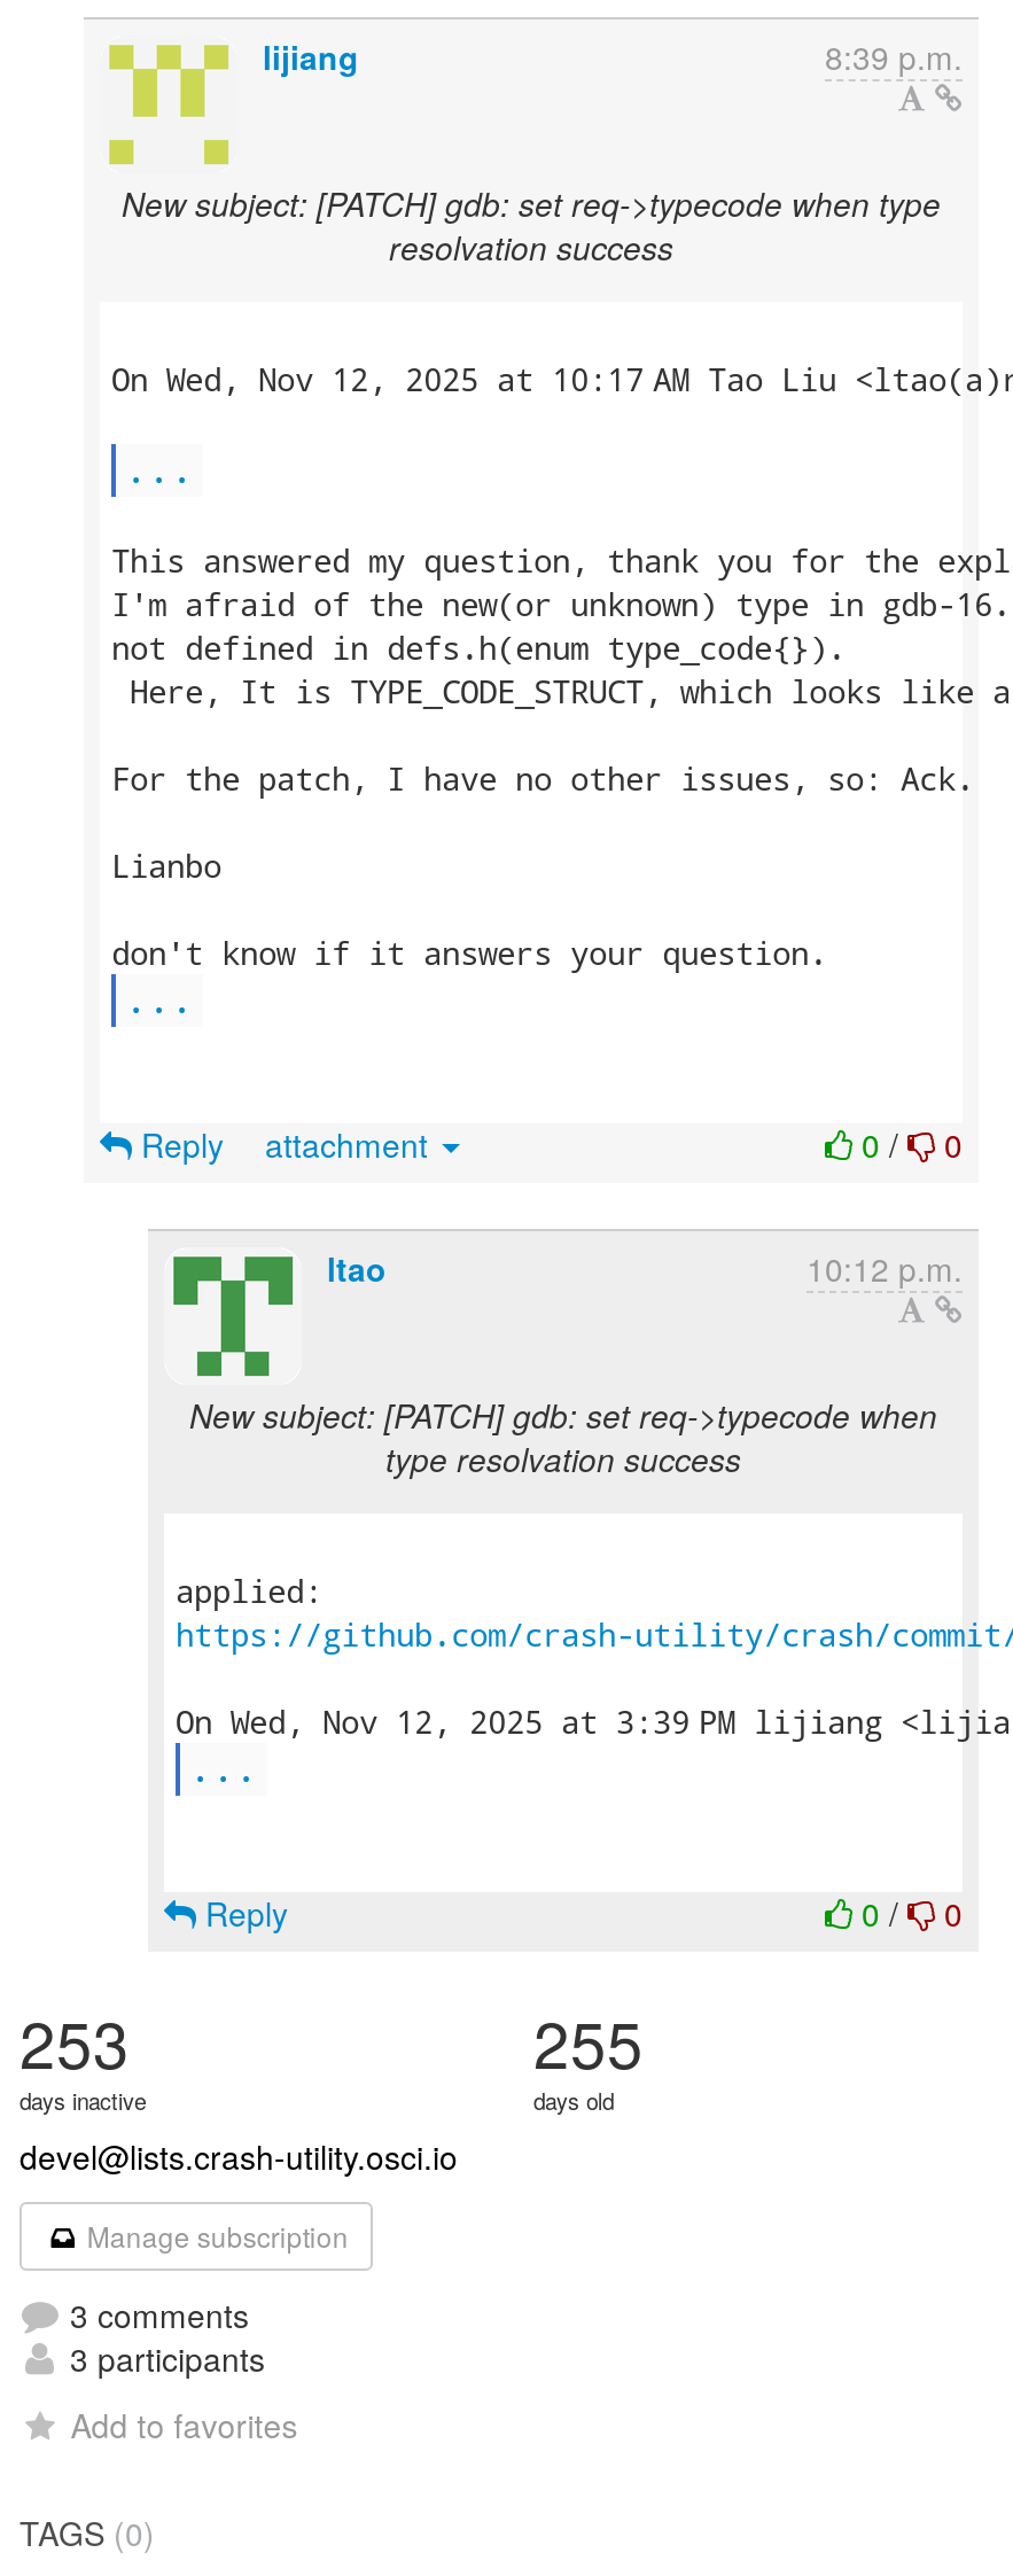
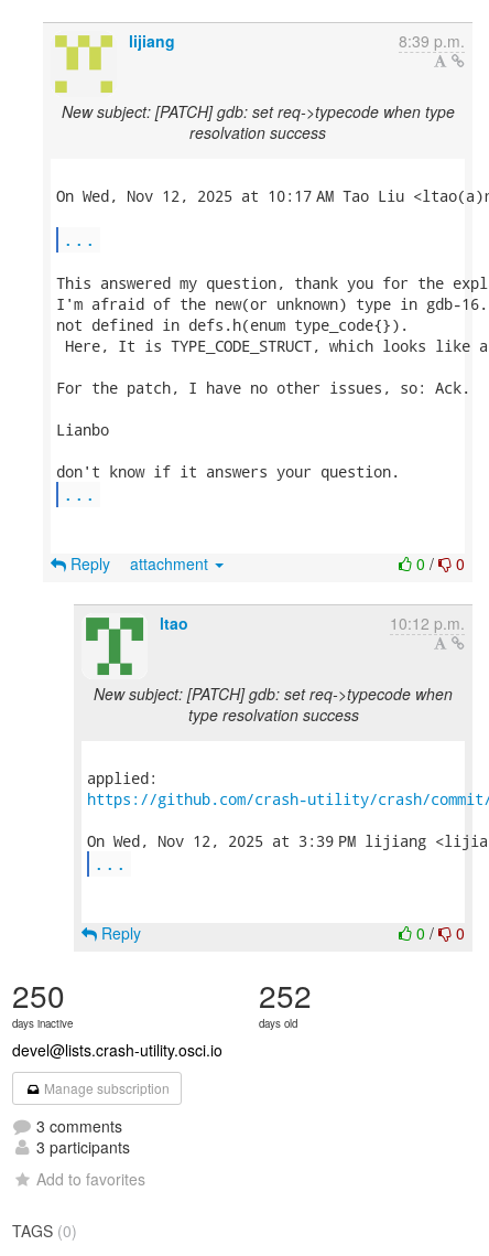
[20,1995,130,2087] 253 -> [12,973,65,1017] 250
[533,1995,644,2087] 255 -> [259,973,312,1017] 252

